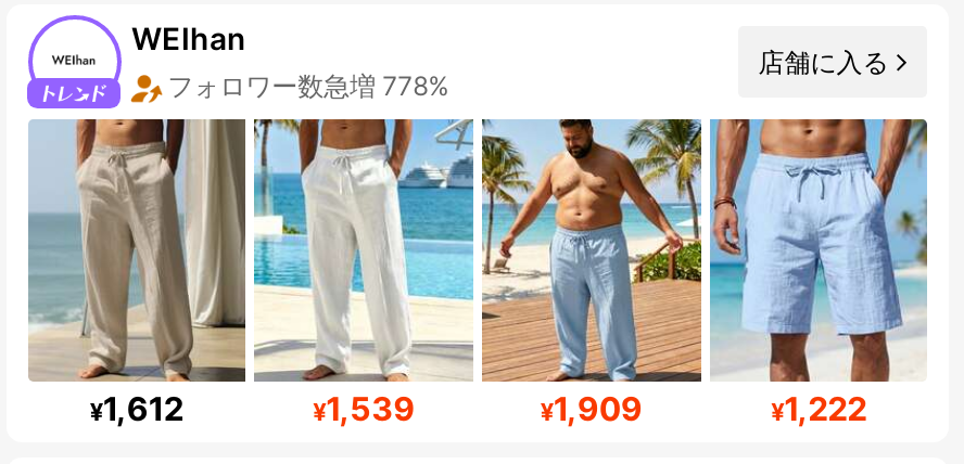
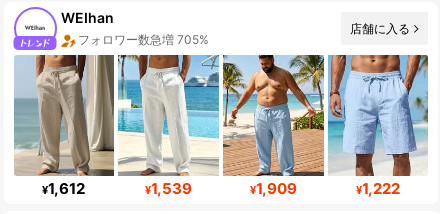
[168,70,450,103] フォロワー数急増 778% -> [78,32,209,47] フォロワー数急増 705%

